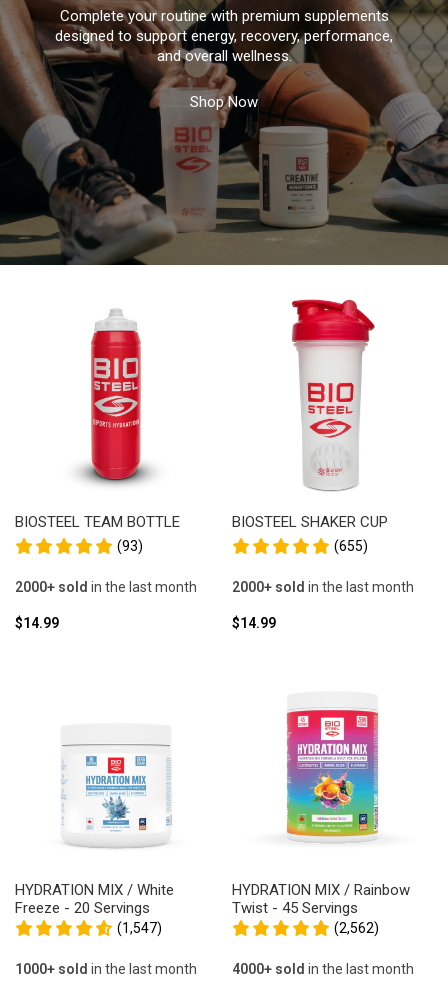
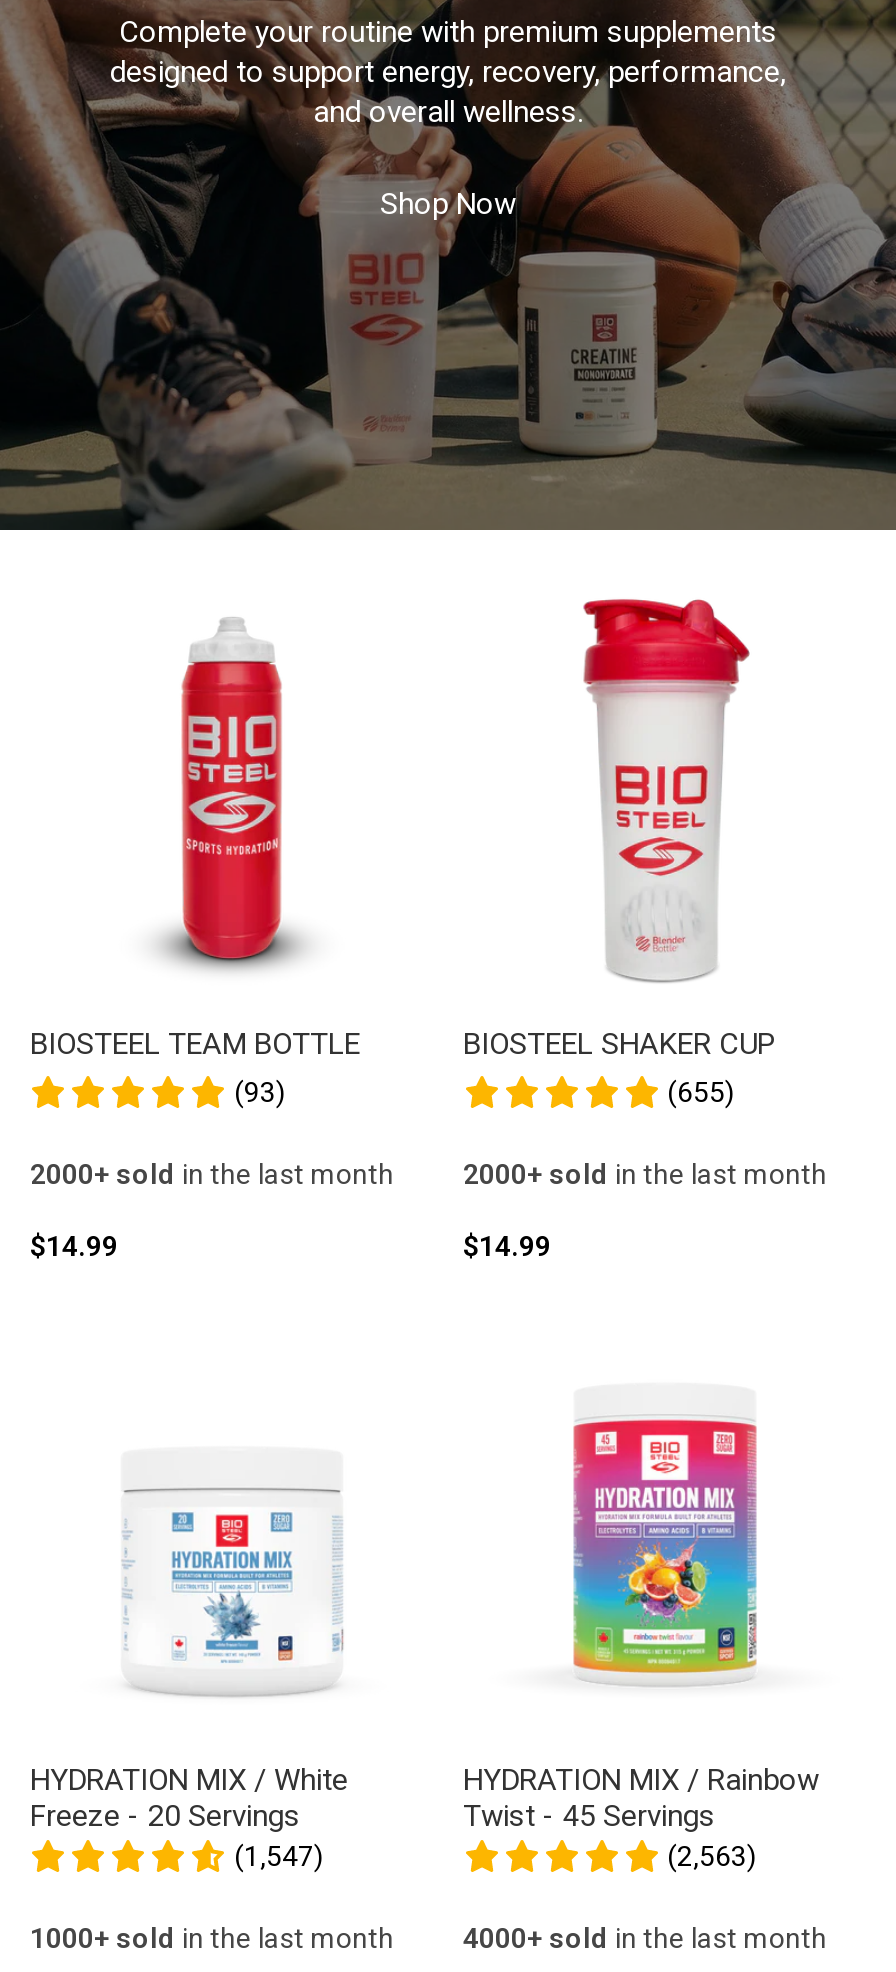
[333,920,378,936] (2,562) -> [667,1840,757,1872] (2,563)

